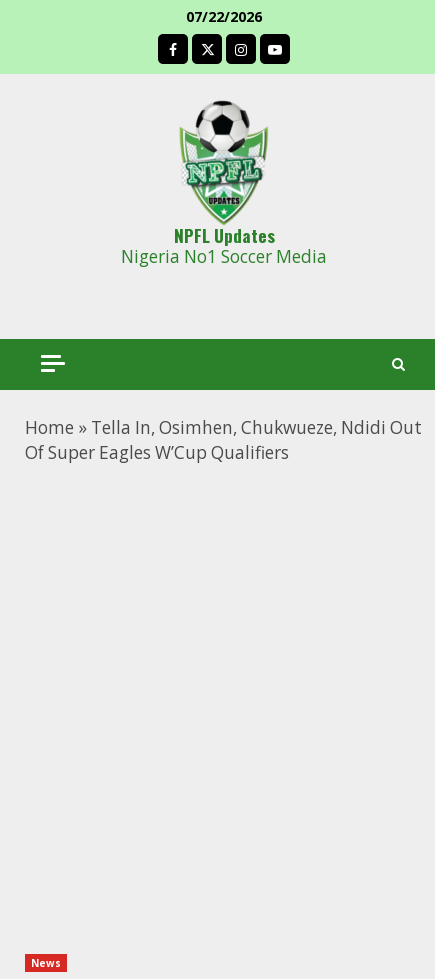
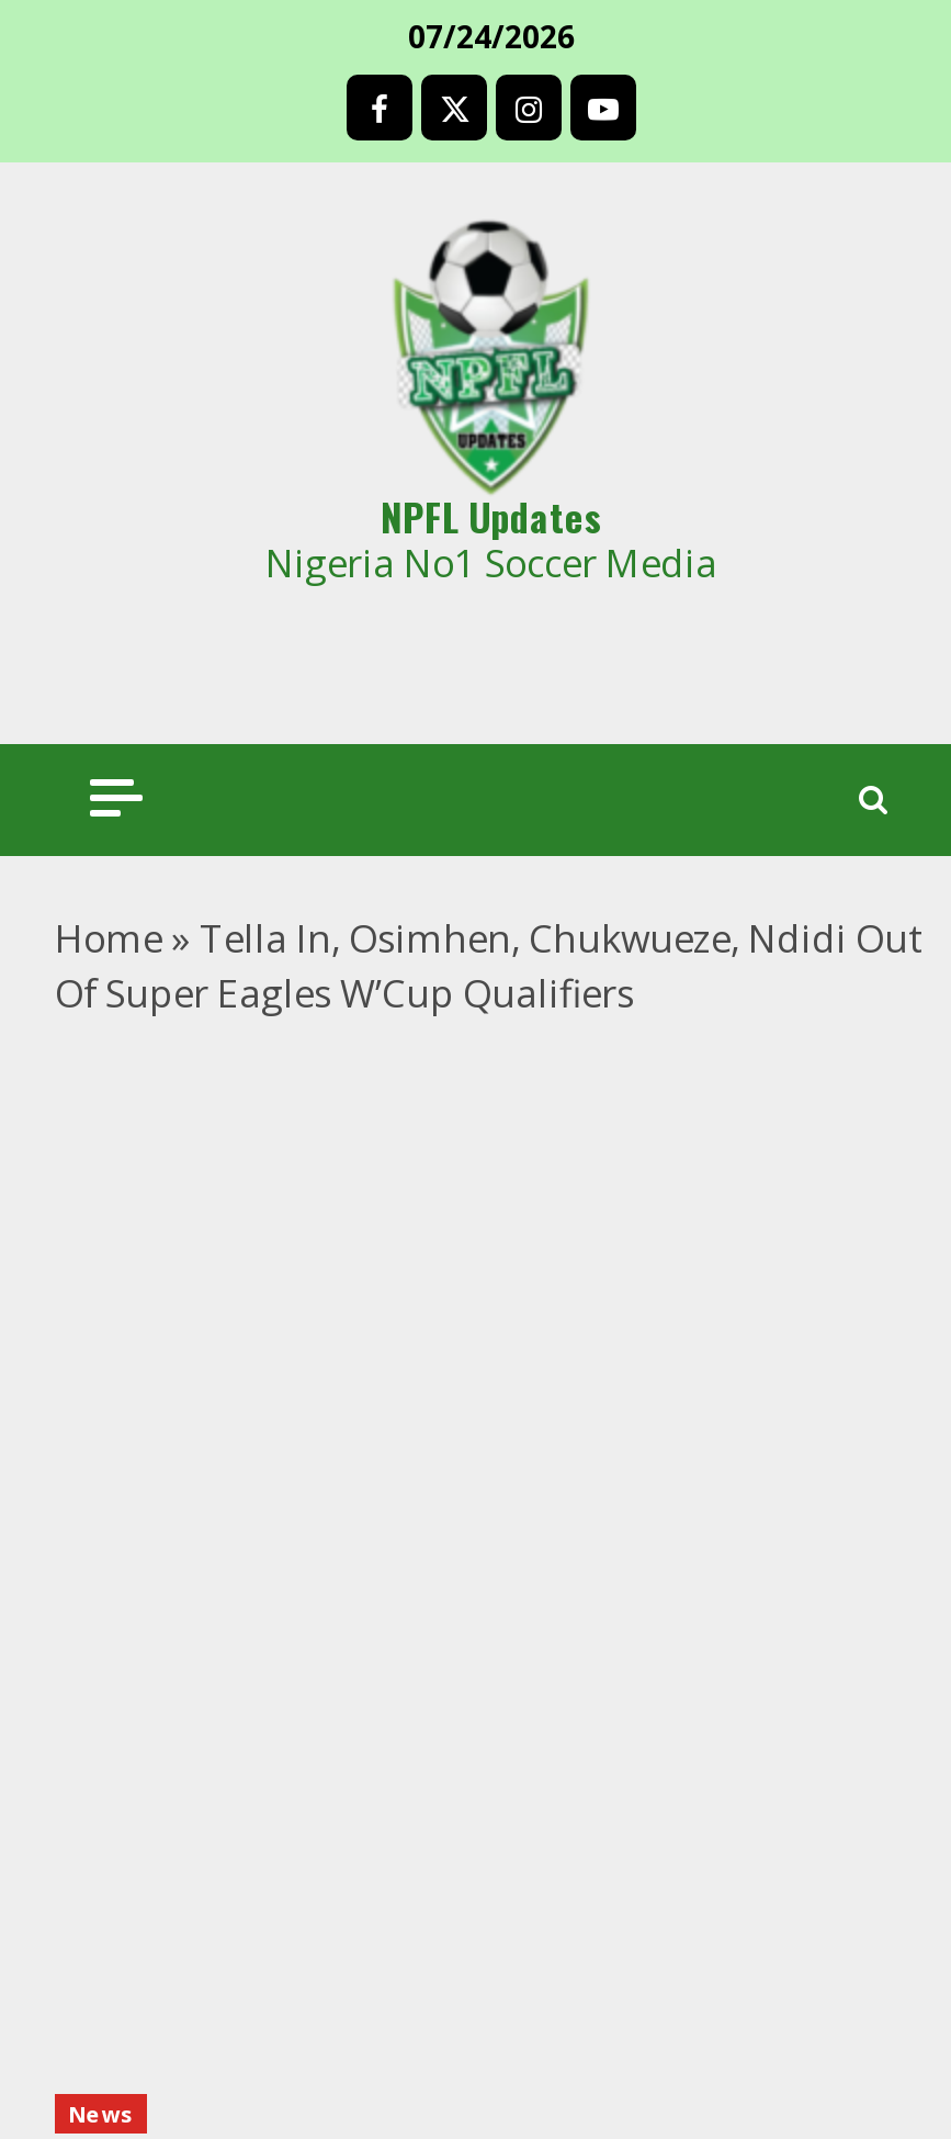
[186,7,262,26] 07/22/2026 -> [408,15,575,57] 07/24/2026

